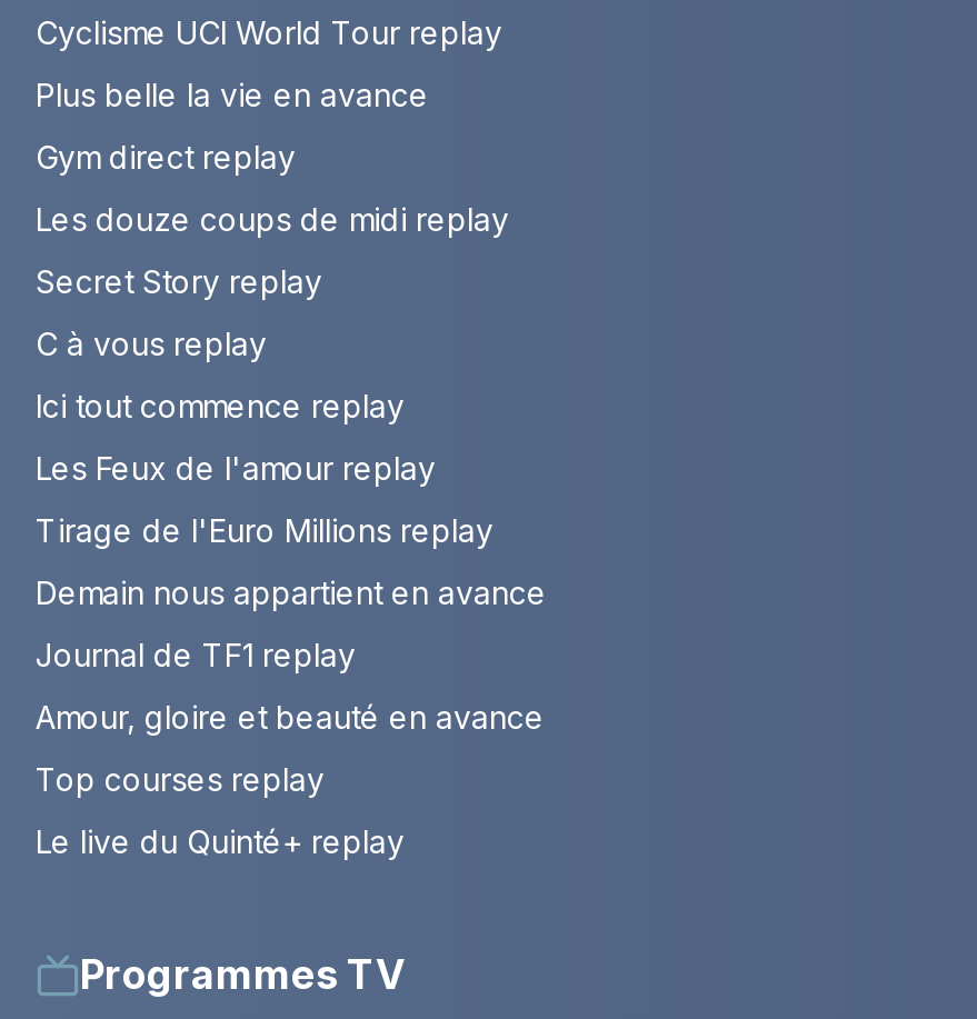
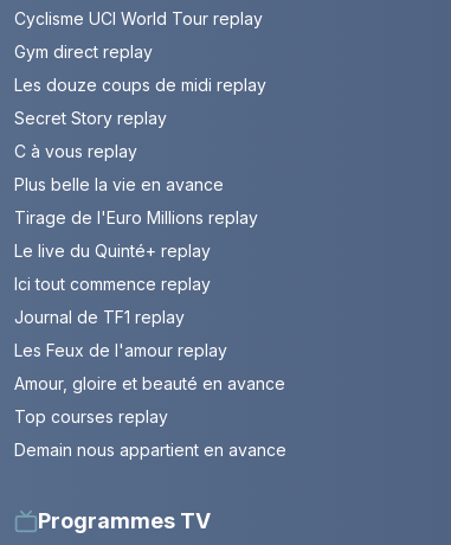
moved [36,76,429,114] -> [14,174,224,195]: Plus belle la vie en avance
moved [36,138,509,363] -> [14,42,266,161]: Gym direct replay | Les douze coups de midi replay | Secret Story replay | C à vous replay
moved [36,387,405,425] -> [14,274,211,294]: Ici tout commence replay
moved [36,449,436,487] -> [14,340,227,360]: Les Feux de l'amour replay
moved [36,512,494,549] -> [14,208,258,228]: Tirage de l'Euro Millions replay
moved [36,574,547,612] -> [14,440,286,460]: Demain nous appartient en avance
moved [36,636,356,674] -> [14,307,185,327]: Journal de TF1 replay
moved [36,823,405,861] -> [14,241,211,261]: Le live du Quinté+ replay

